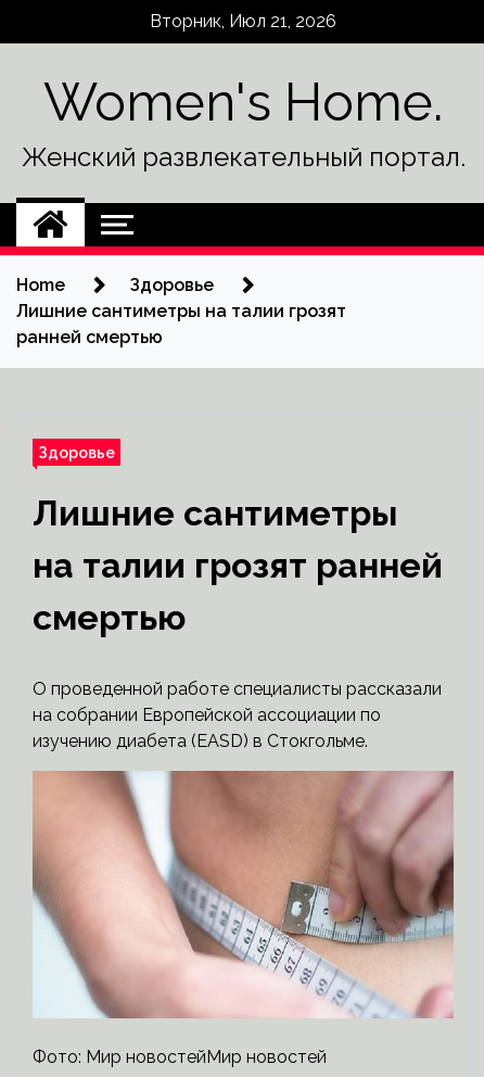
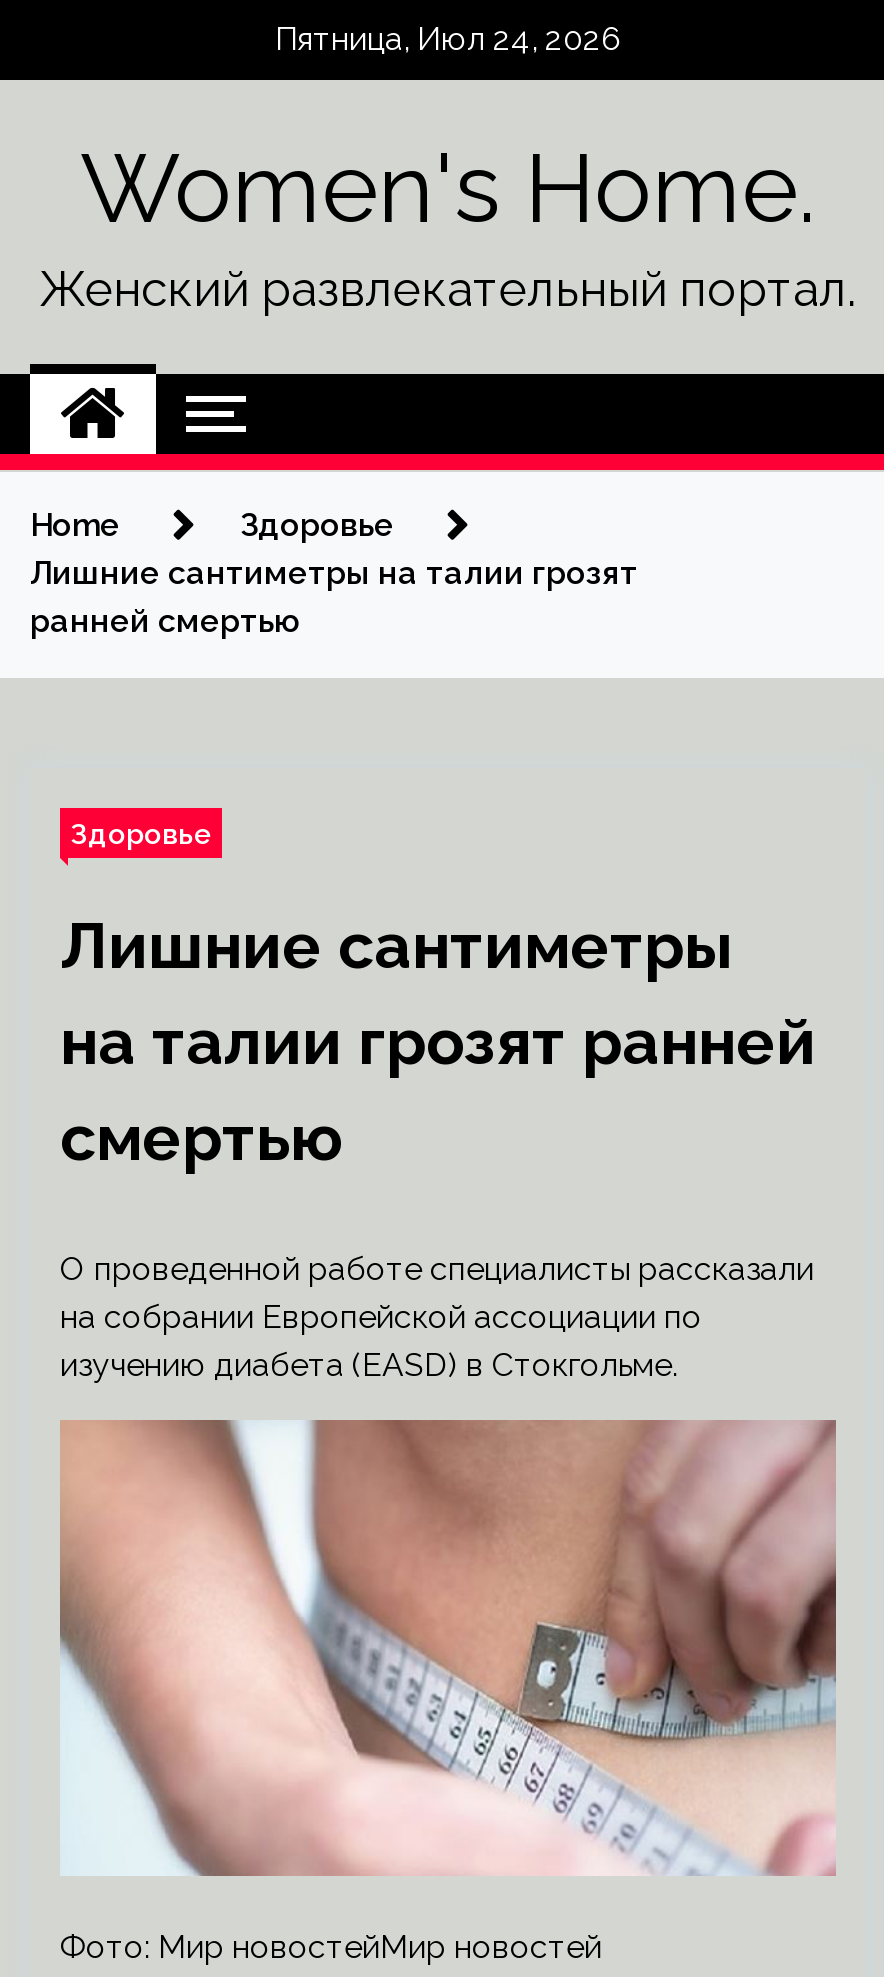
[150,11,336,31] Вторник, Июл 21, 2026 -> [275,20,621,58] Пятница, Июл 24, 2026

